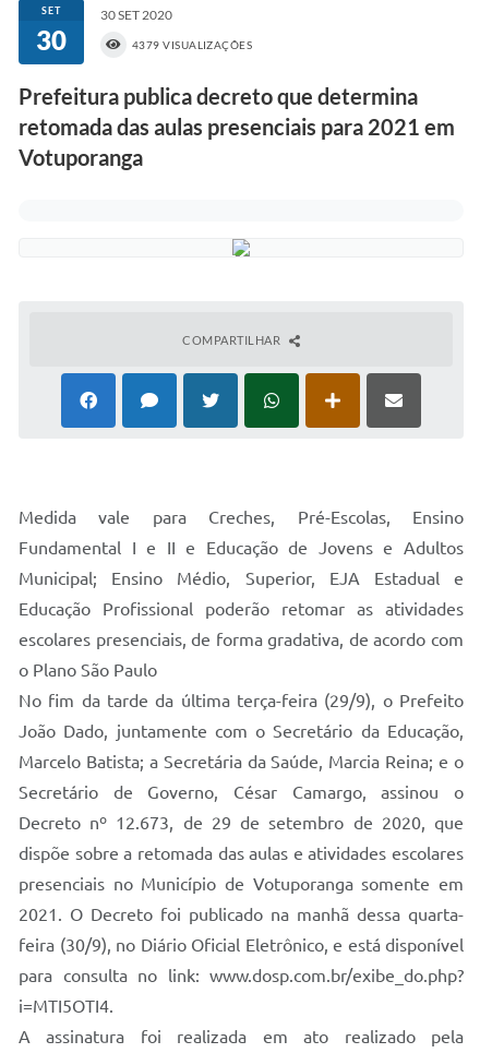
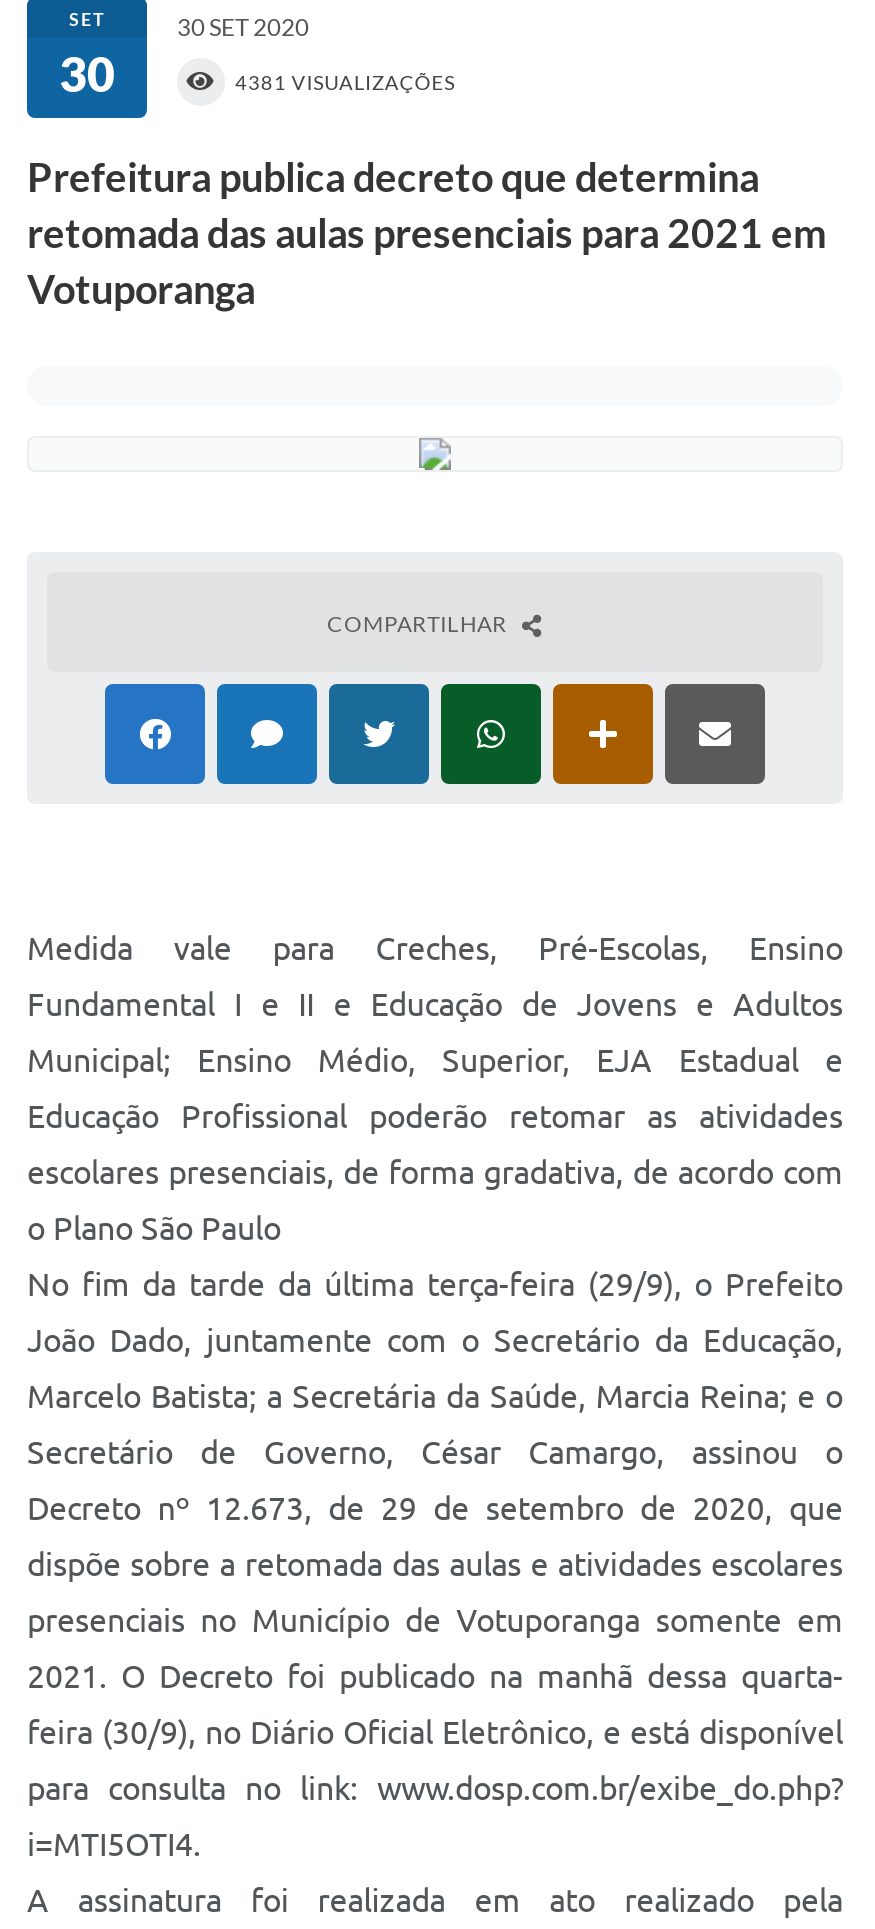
[132,38,252,52] 4379 VISUALIZAÇÕES -> [235,70,455,94] 4381 VISUALIZAÇÕES

